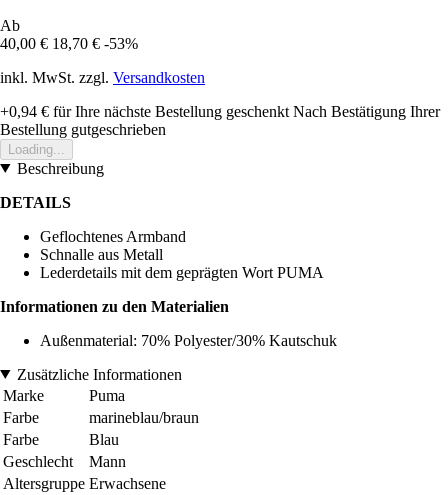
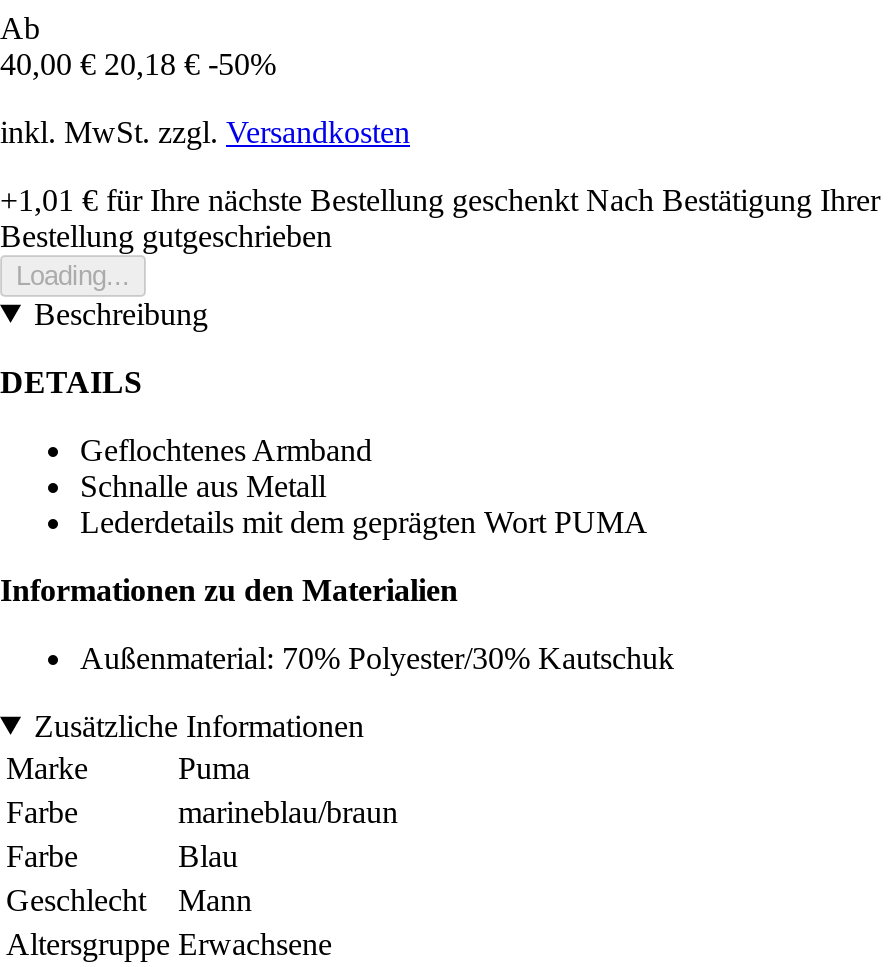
[0,35,138,52] 40,00 € 18,70 € -53% -> [0,46,276,80] 40,00 € 20,18 € -50%
[0,103,440,120] +0,94 €für Ihre nächste Bestellung geschenkt Nach Bestätigung Ihrer -> [0,182,880,216] +1,01 €für Ihre nächste Bestellung geschenkt Nach Bestätigung Ihrer

